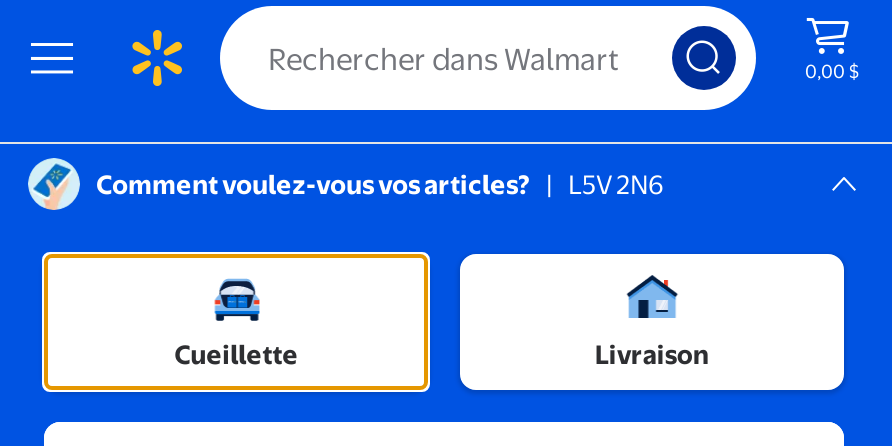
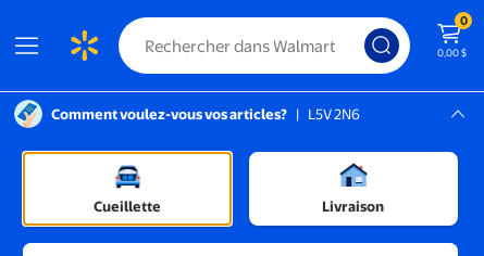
none -> [460,13,467,28] 0

